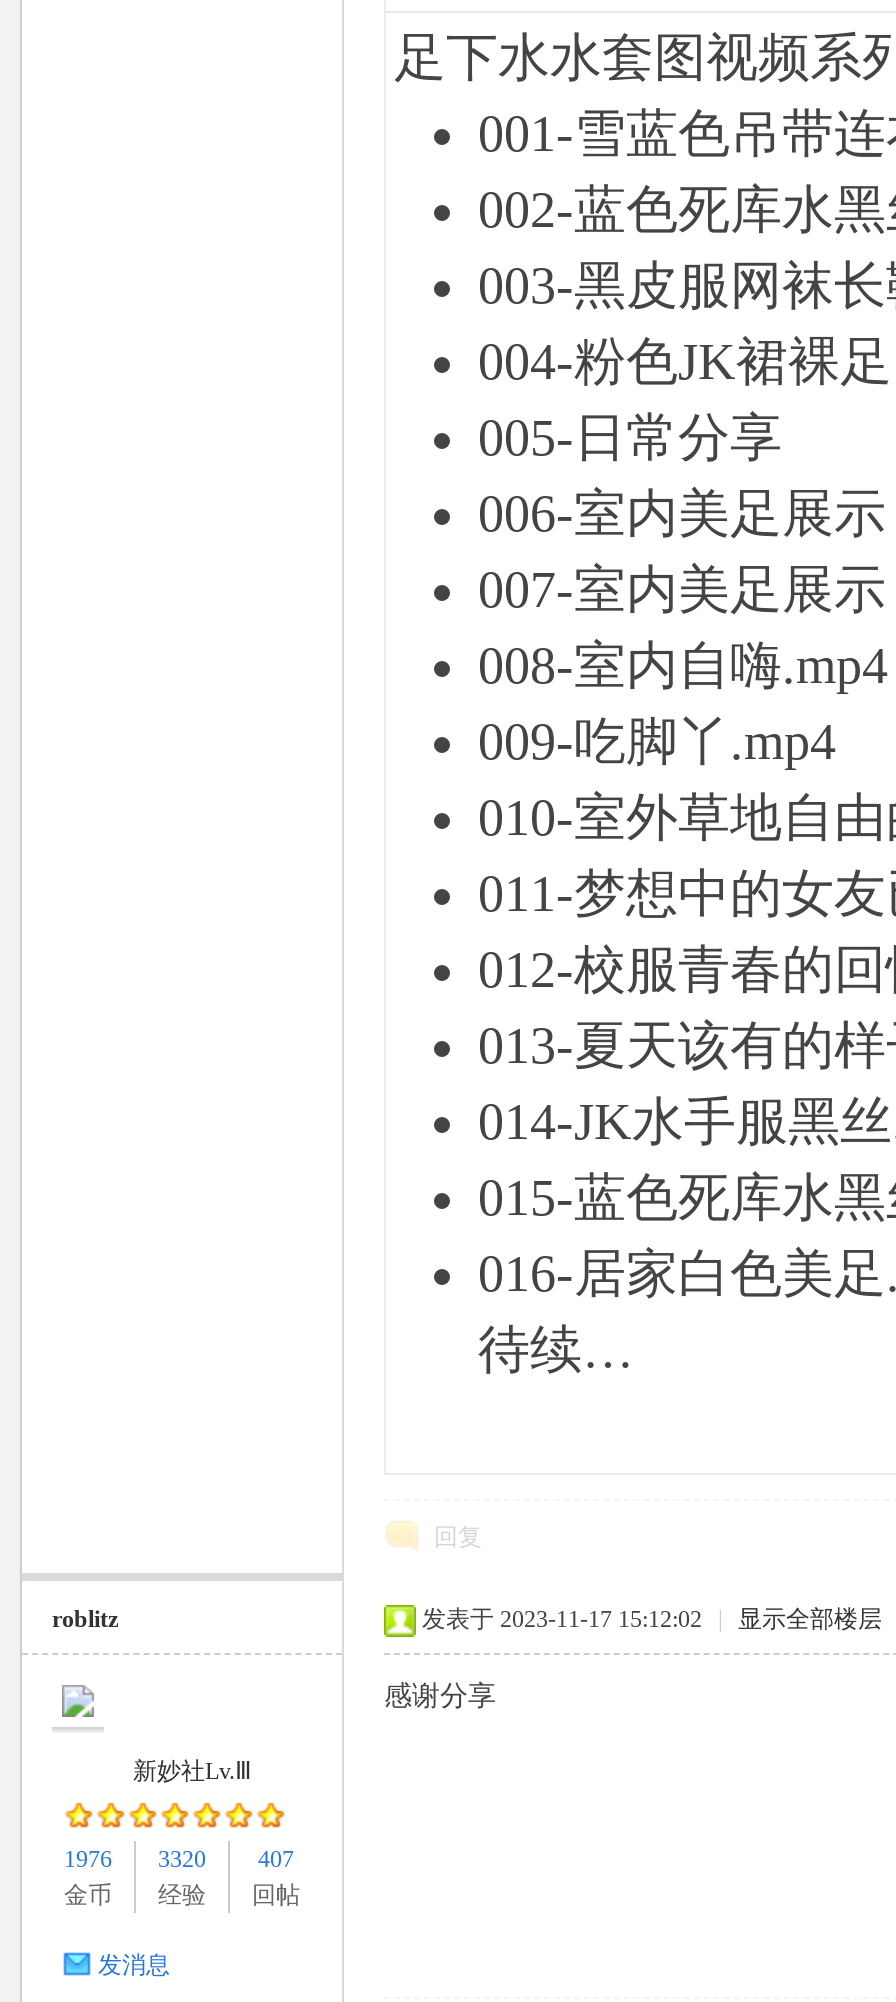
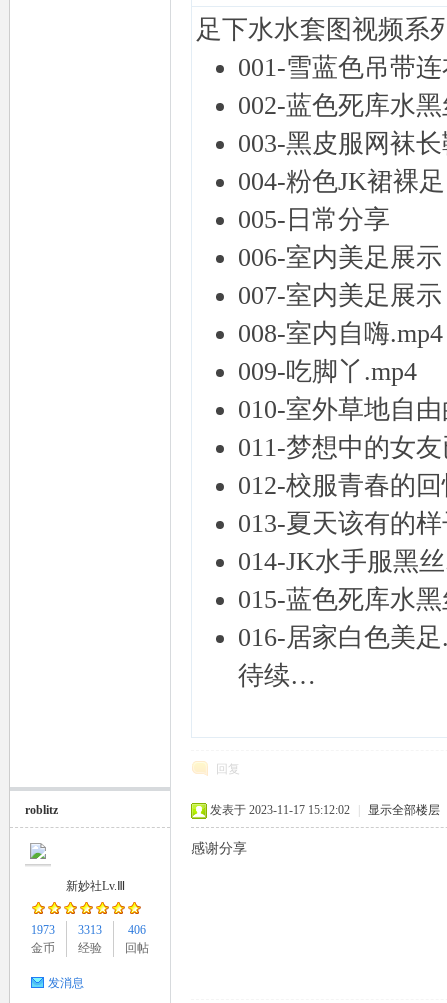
[64,1845,112,1873] 1976 -> [31,923,55,937] 1973
[158,1845,206,1873] 3320 -> [78,923,102,937] 3313
[258,1845,294,1873] 407 -> [128,923,146,937] 406

